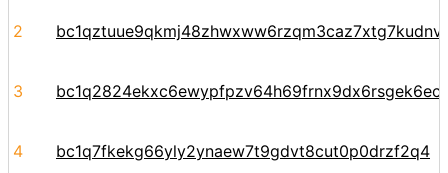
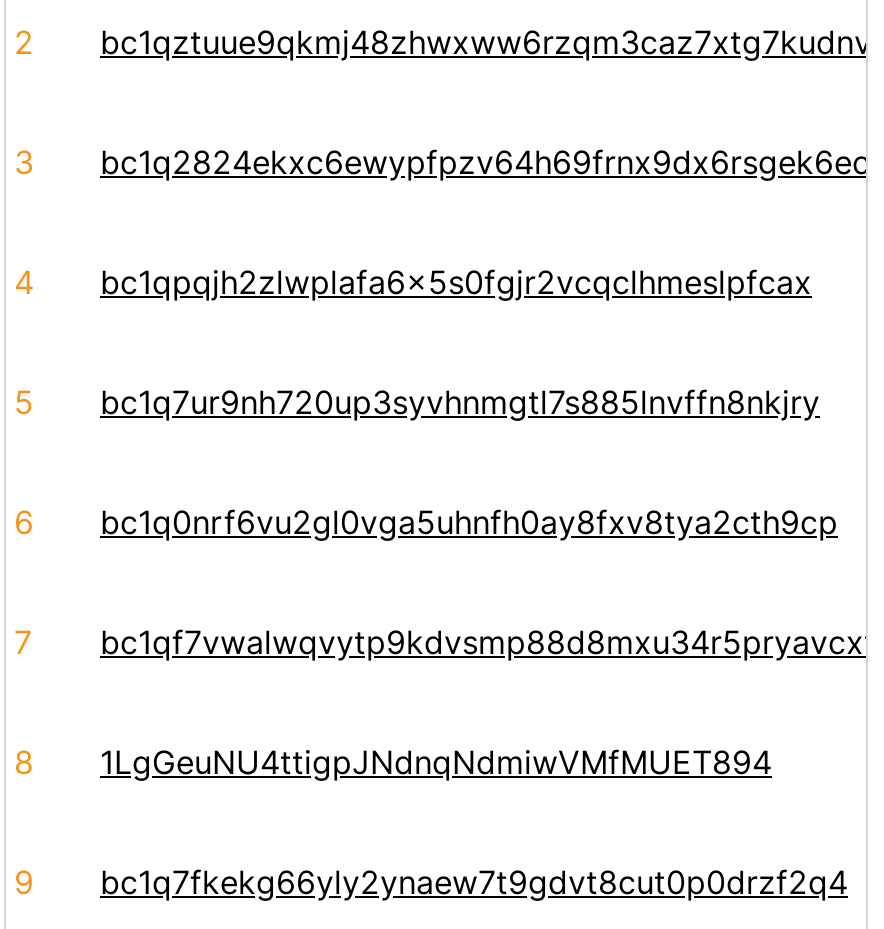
none -> [14,263,876,903] bc1qpqjh2zlwplafa6x5s0fgjr2vcqclhmeslpfcax | 5 | bc1q7ur9nh720up3syvhnmgtl7s885lnvffn8nkjry | 6 | bc1q0nrf6vu2gl0vga5uhnfh0ay8fxv8tya2cth9cp | 7 | bc1qf7vwalwqvytp9kdvsmp88d8mxu34r5pryavcxt | 8 | 1LgGeuNU4ttigpJNdnqNdmiwVMfMUET894 | 9

